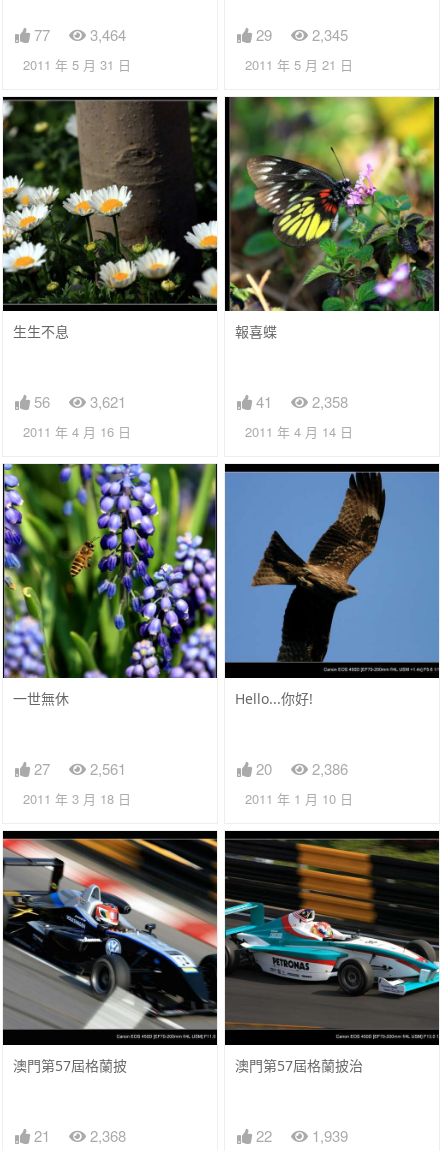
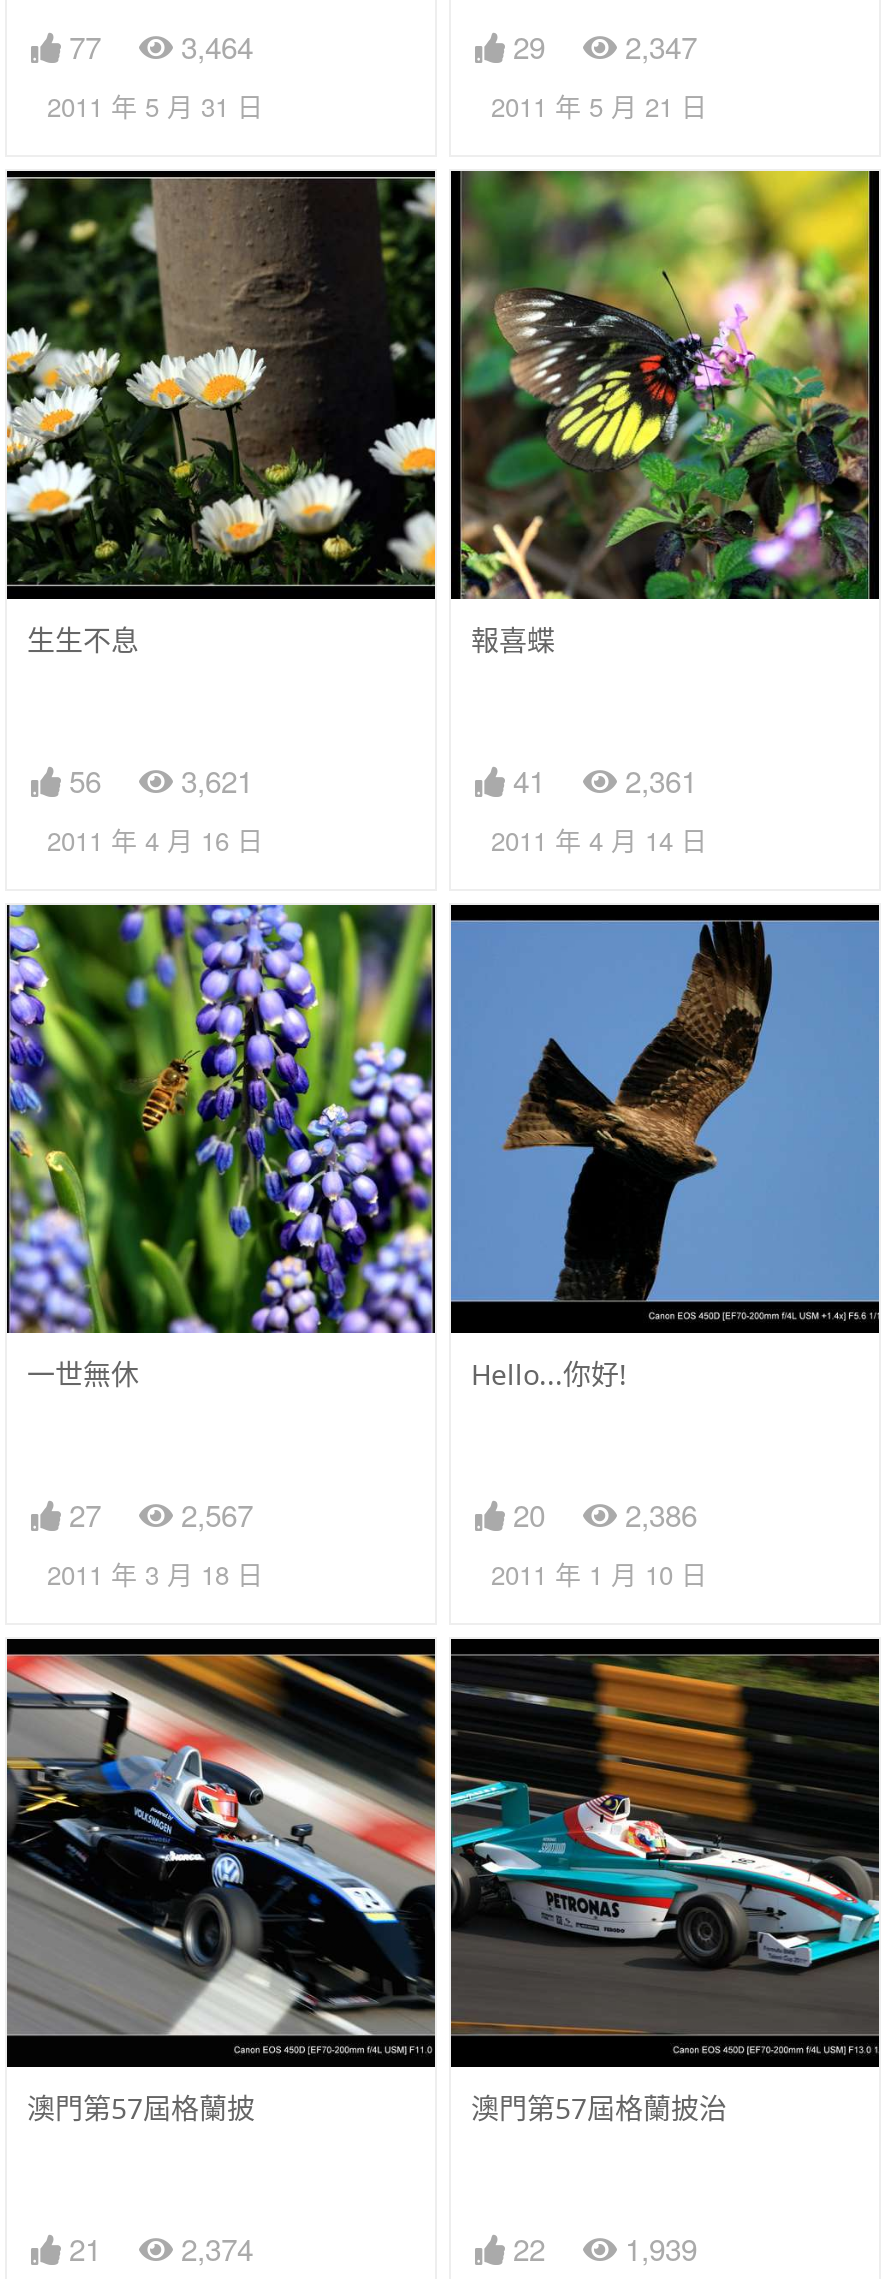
[252,24,348,45] 29 2,345 -> [505,24,697,66] 29 2,347
[252,391,348,412] 41 2,358 -> [505,758,697,800] 41 2,361
[30,758,126,779] 27 2,561 -> [61,1492,253,1534] 27 2,567
[30,1125,126,1146] 21 2,368 -> [61,2226,253,2268] 21 2,374

